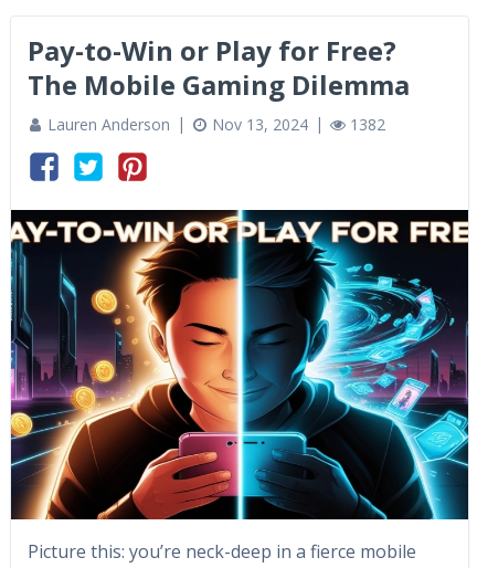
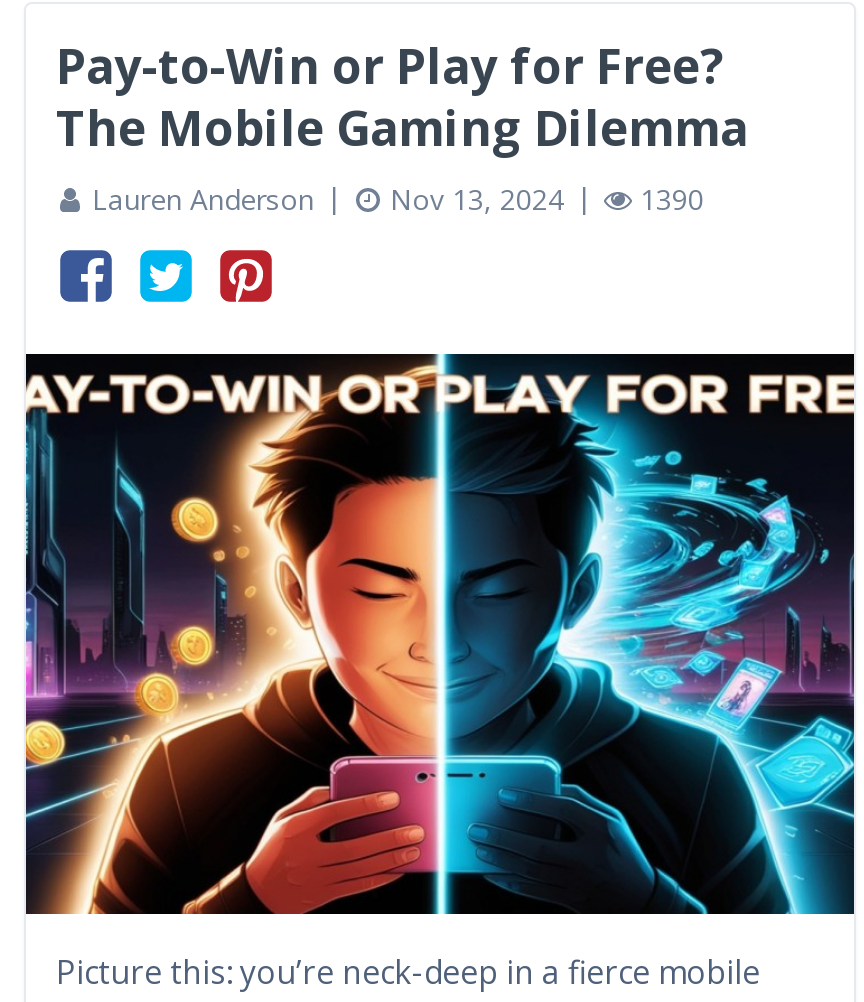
[47,114,385,135] Lauren Anderson Nov 13, 2024 1382 -> [92,180,704,218] Lauren Anderson Nov 13, 2024 1390

